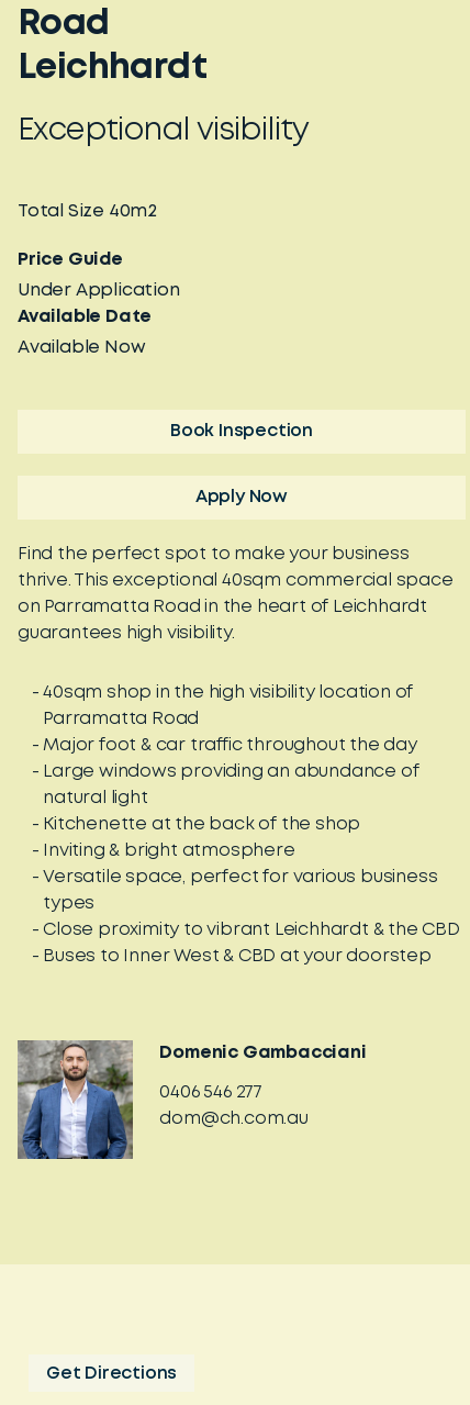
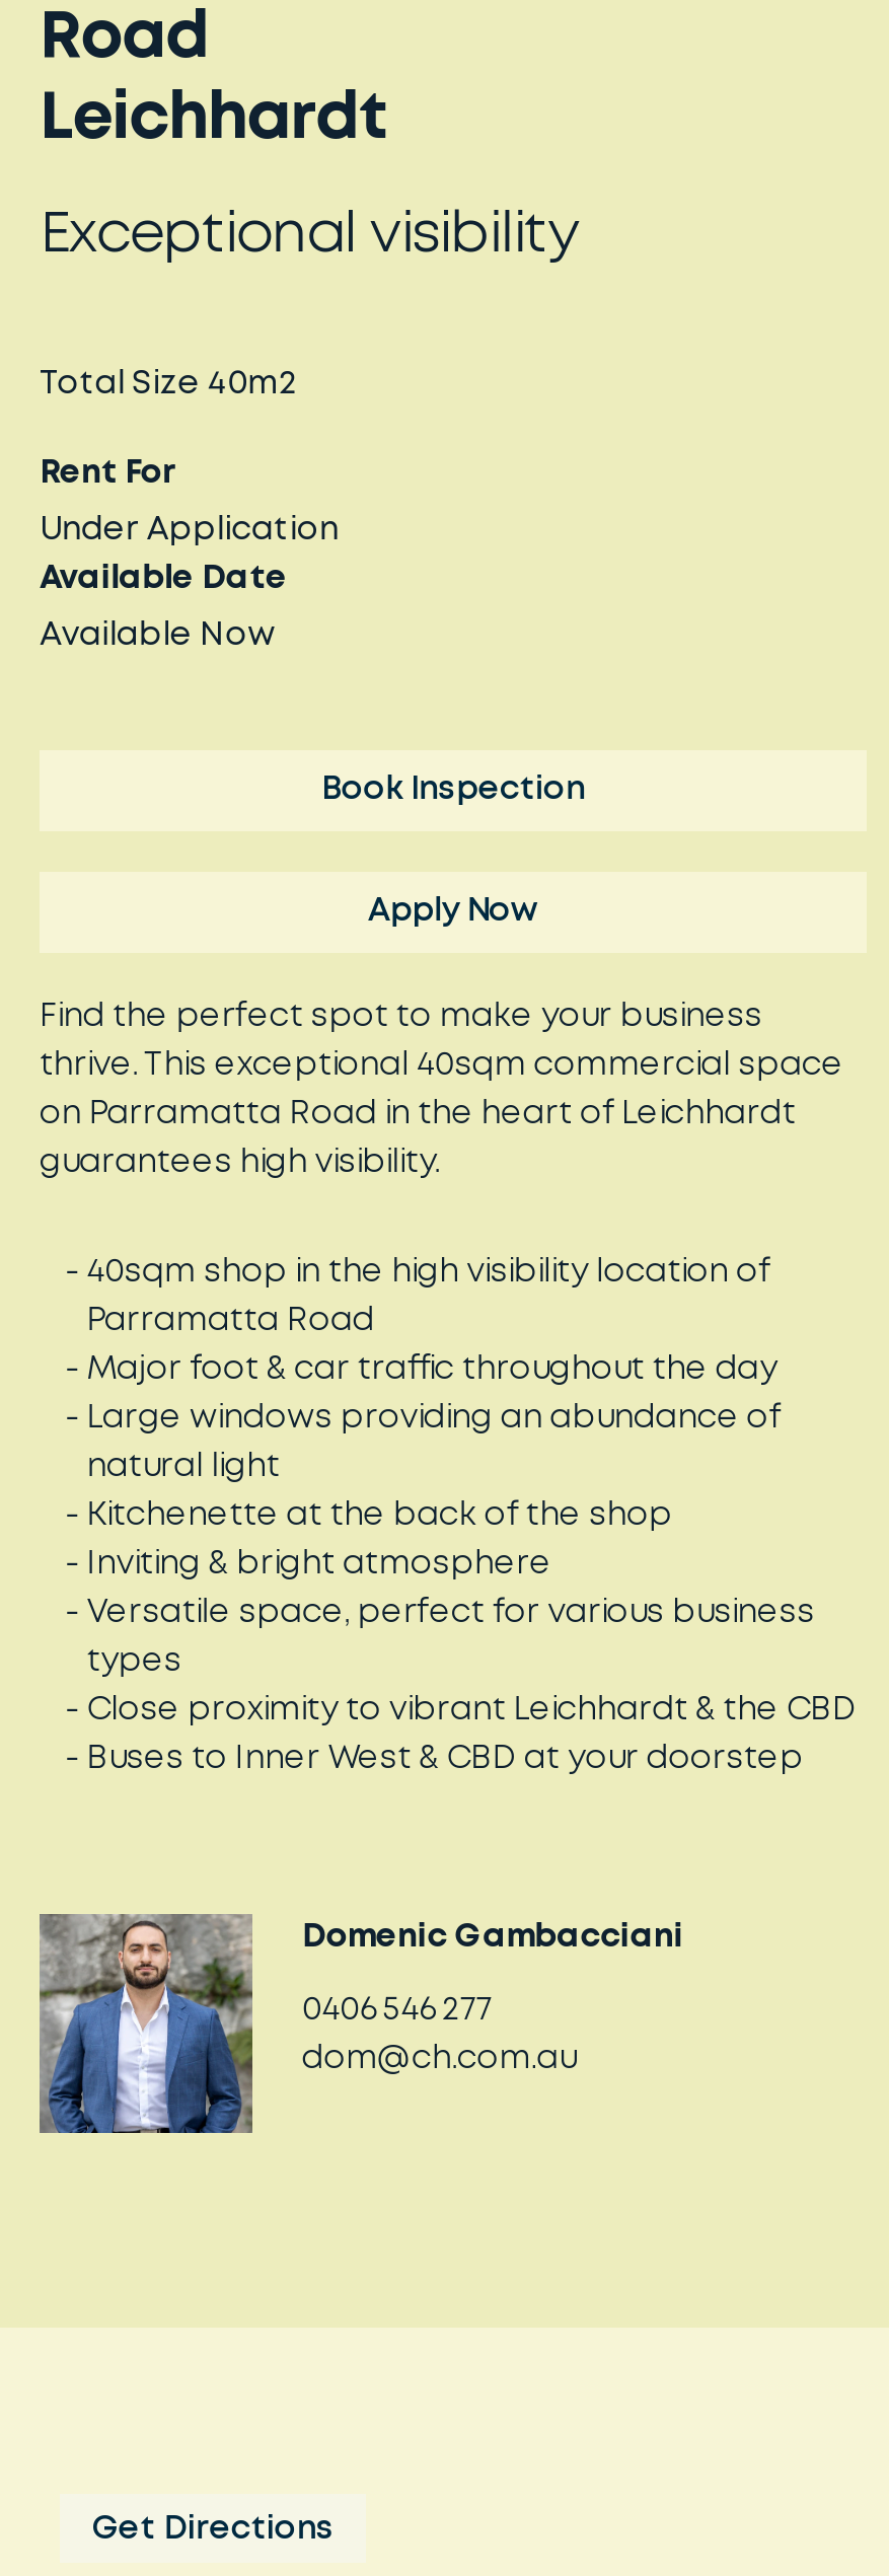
[18,252,123,268] Price Guide -> [40,458,176,489] Rent For

